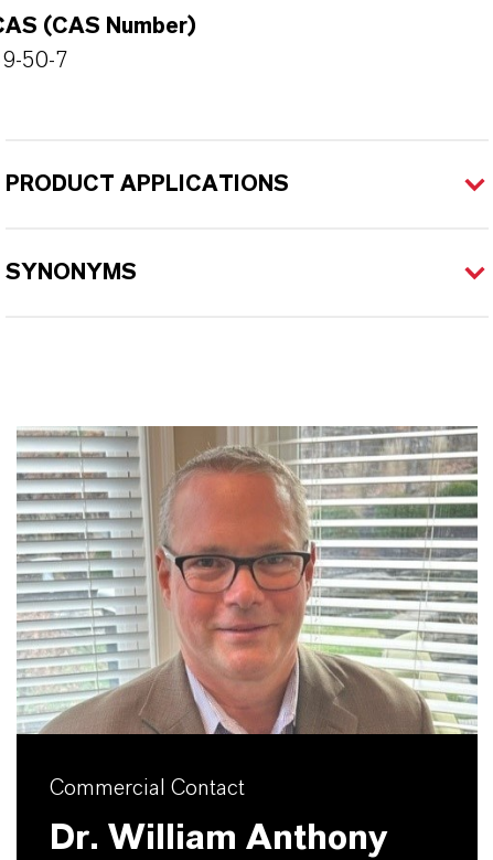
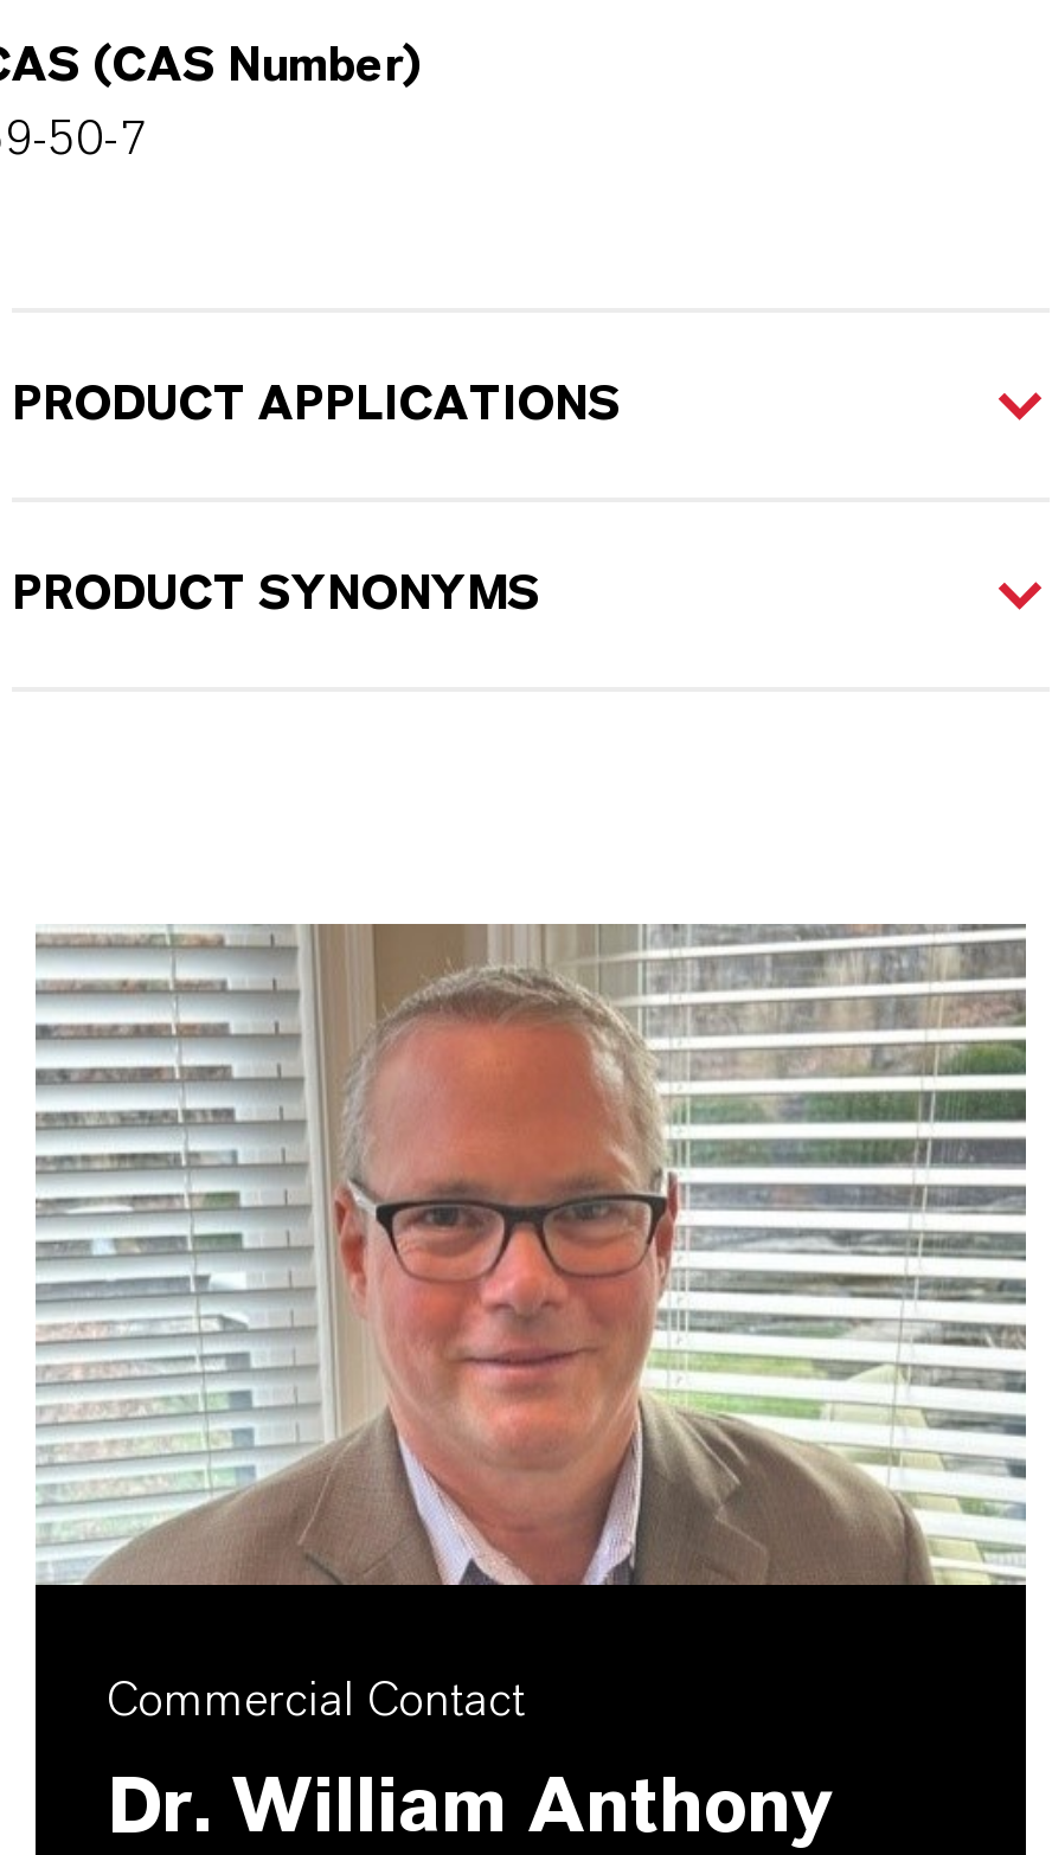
[6,262,137,284] SYNONYMS -> [12,571,540,618] PRODUCT SYNONYMS

